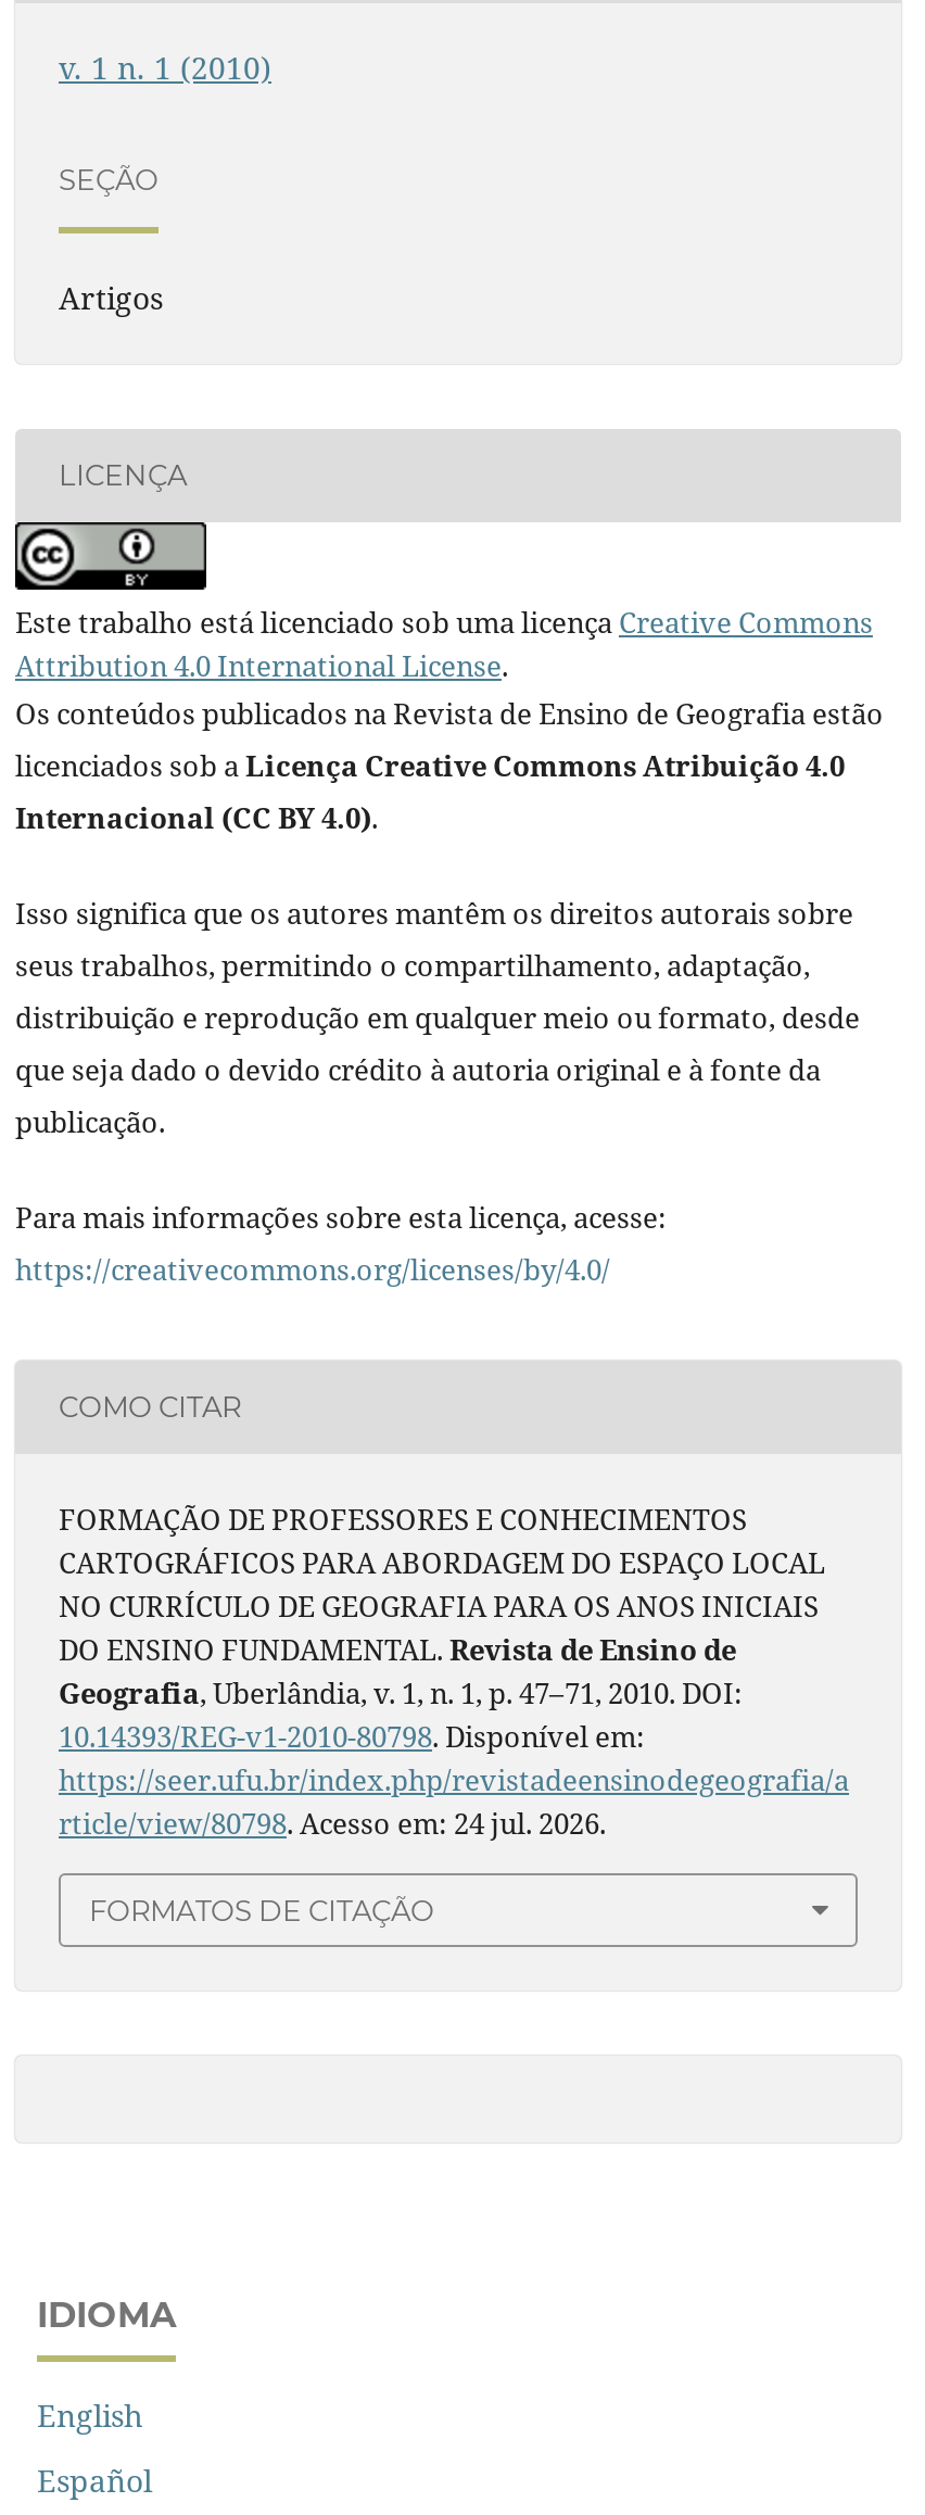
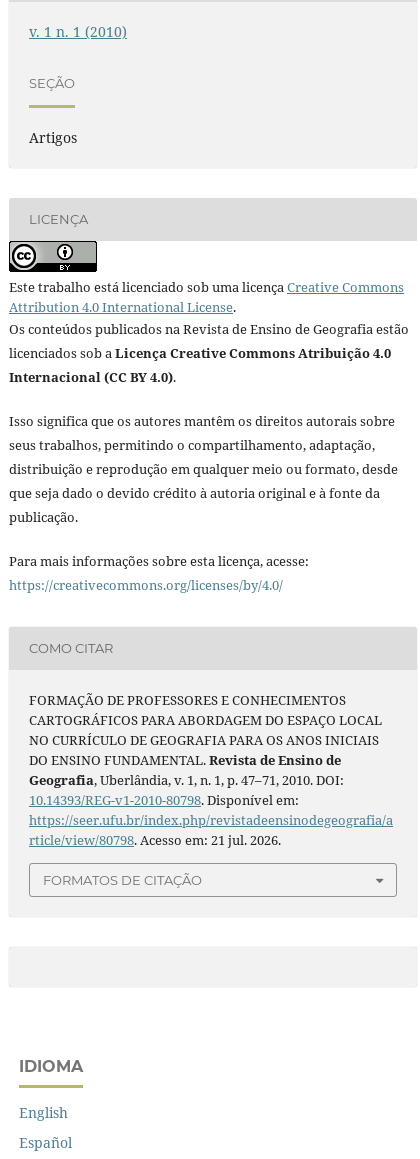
[59,1803,606,1842] rticle/view/80798. Acesso em: 24 jul. 2026. -> [29,831,281,849] rticle/view/80798. Acesso em: 21 jul. 2026.

